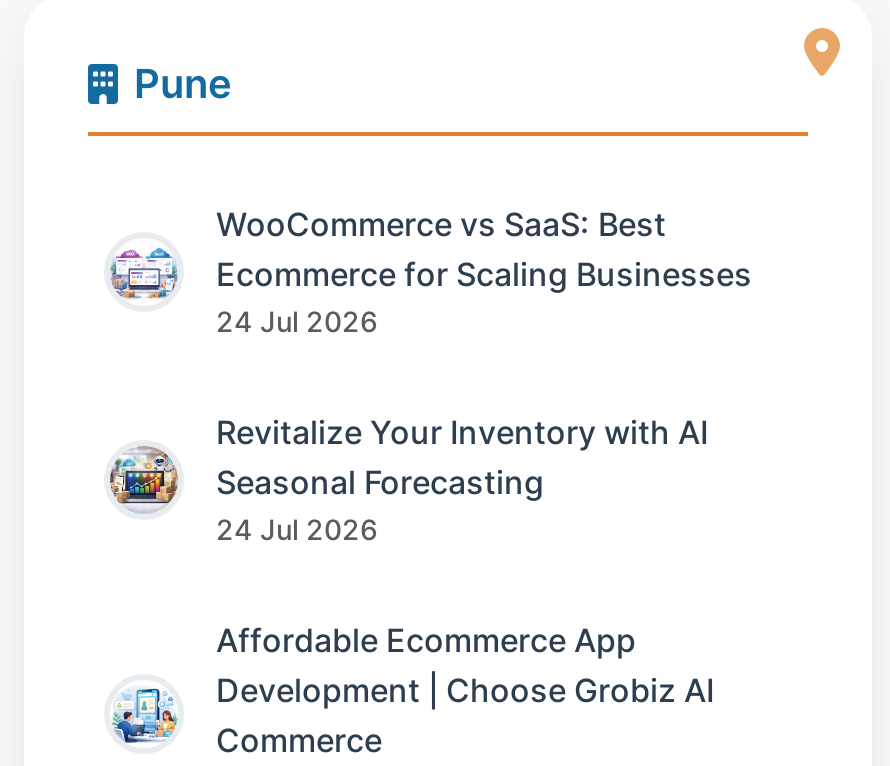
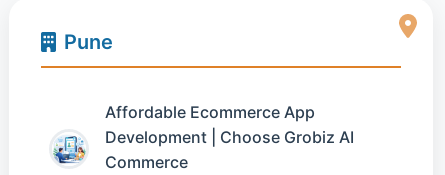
[106,204,752,546] [image] | WooCommerce vs SaaS: Best | Ecommerce for Scaling Businesses | 24 Jul 2026 | Revitalize Your Inventory with AI | Seasonal Forecasting | 24 Jul 2026 -> none
[106,442,182,518] [image] -> none

